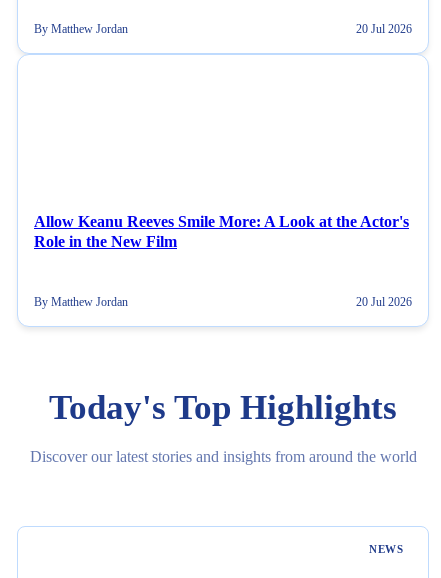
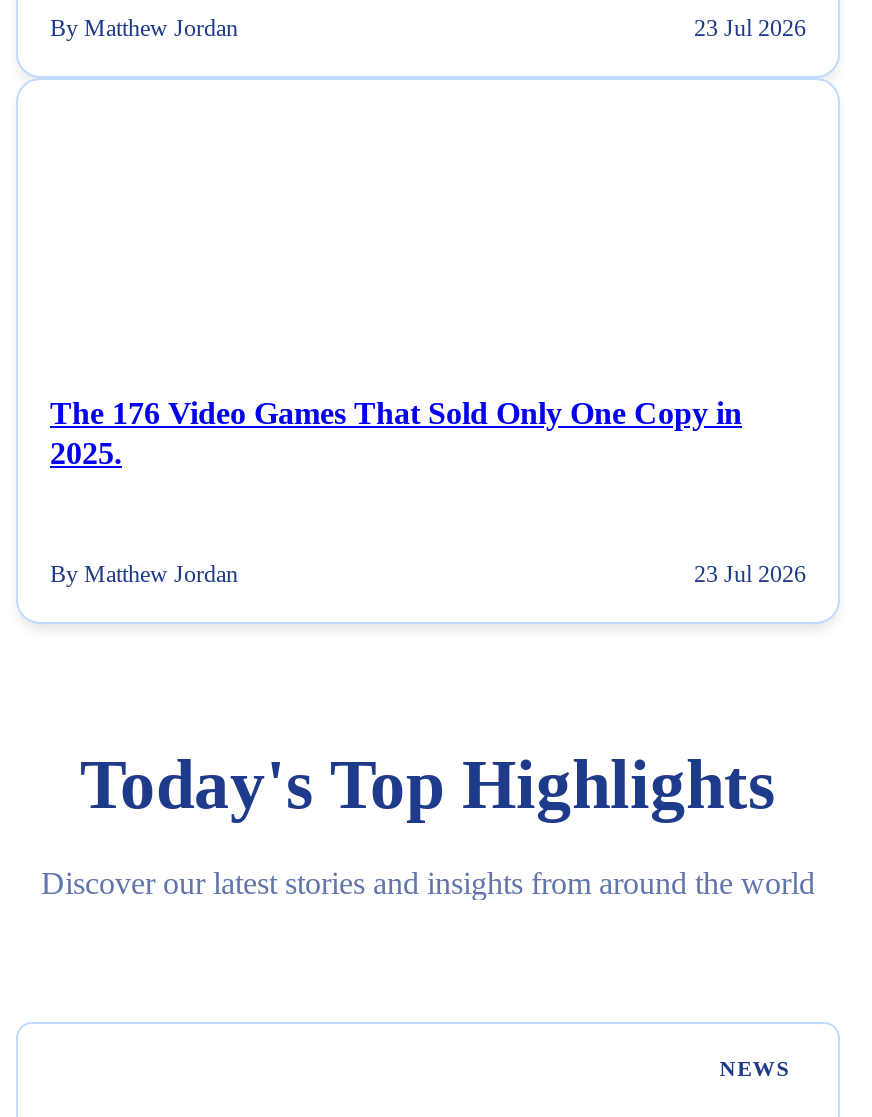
[356,22,412,36] 20 Jul 2026 -> [694,14,806,42] 23 Jul 2026
[34,213,409,250] Allow Keanu Reeves Smile More: A Look at the Actor's | Role in the New Film -> [50,396,742,470] The 176 Video Games That Sold Only One Copy in | 2025.
[356,295,412,309] 20 Jul 2026 -> [694,559,806,587] 23 Jul 2026

